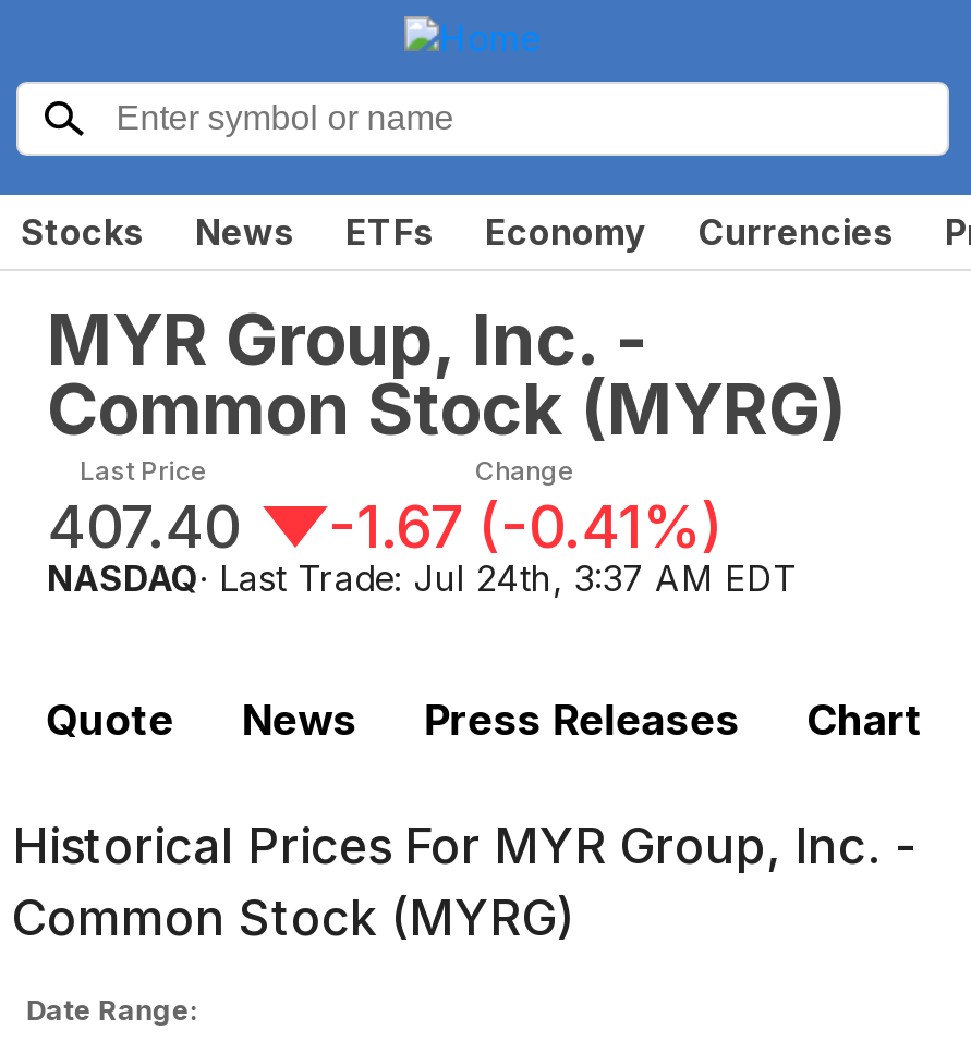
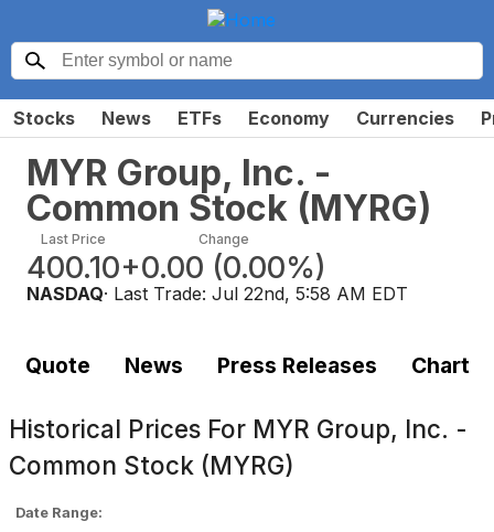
[47,490,241,562] 407.40 -> [26,249,120,285] 400.10
[328,490,723,562] -1.67 (-0.41%) -> [120,249,326,285] +0.00 (0.00%)
[47,556,797,599] NASDAQ · Last Trade: Jul 24th, 3:37 AM EDT -> [26,282,408,304] NASDAQ · Last Trade: Jul 22nd, 5:58 AM EDT

